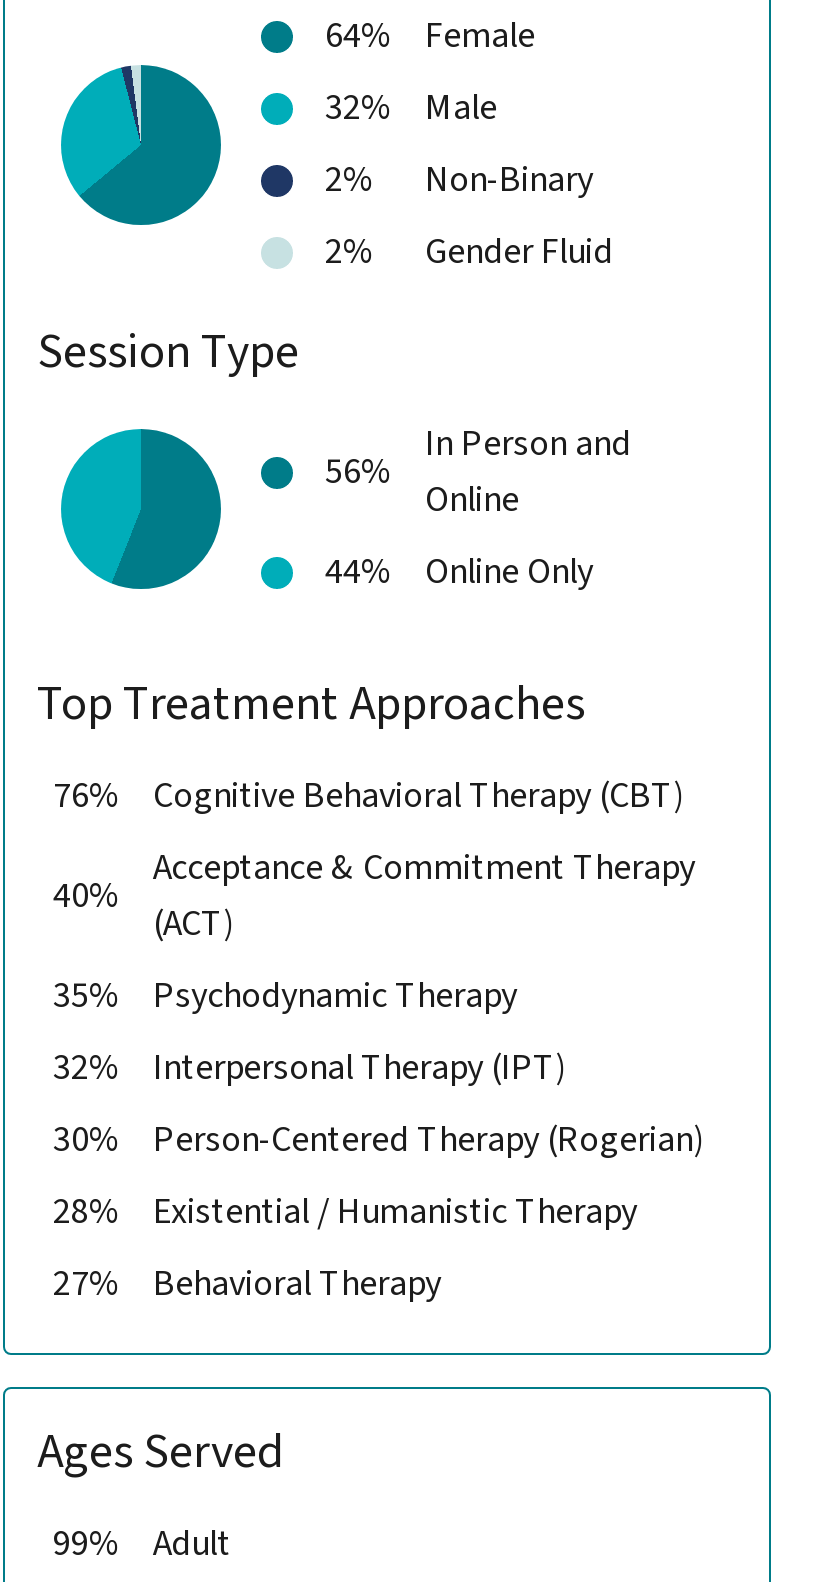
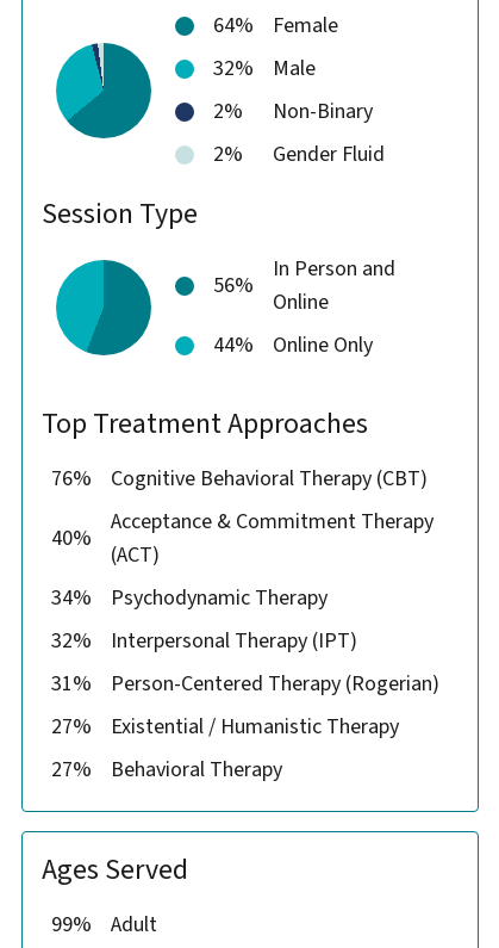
[53,971,517,1021] 35% Psychodynamic Therapy -> [51,583,328,613] 34% Psychodynamic Therapy
[53,1115,705,1165] 30% Person-Centered Therapy (Rogerian) -> [51,669,439,699] 31% Person-Centered Therapy (Rogerian)
[53,1187,637,1237] 28% Existential / Humanistic Therapy -> [51,712,399,742] 27% Existential / Humanistic Therapy

